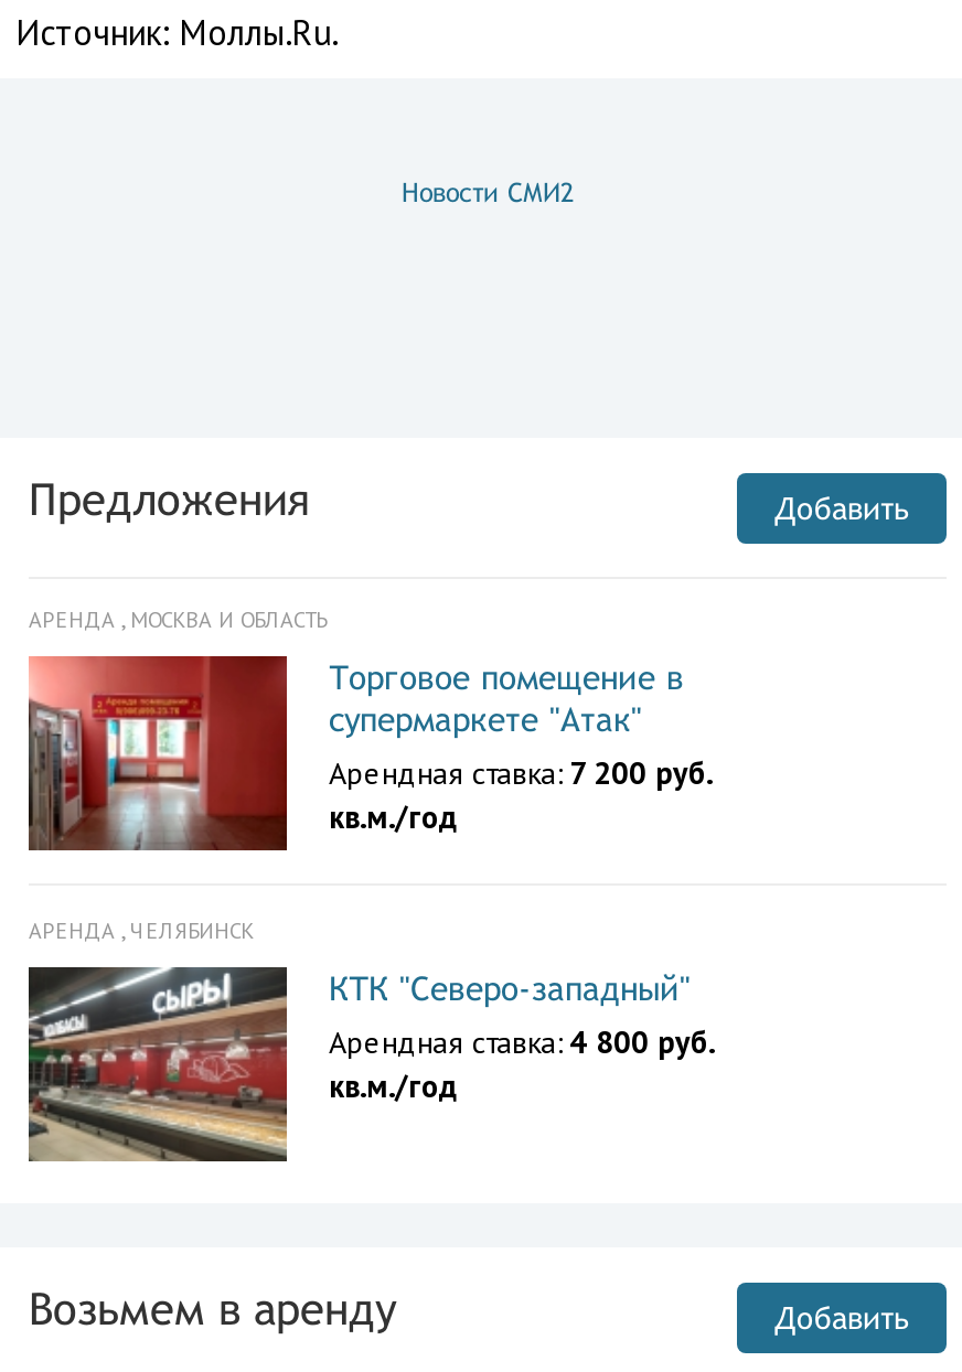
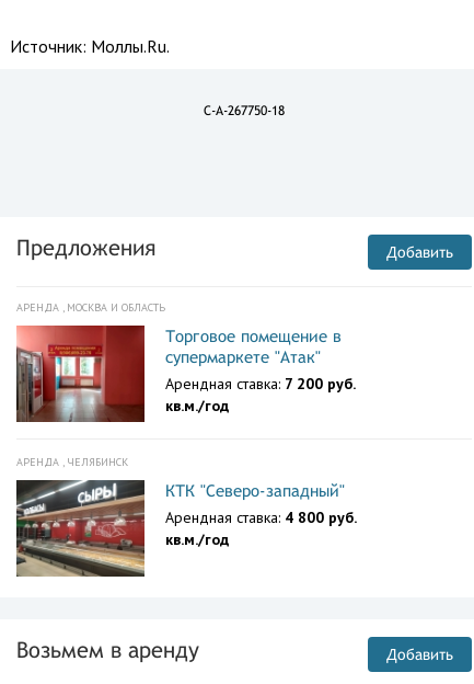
[402,178,574,208] Новости СМИ2 -> [204,103,285,118] C-A-267750-18

